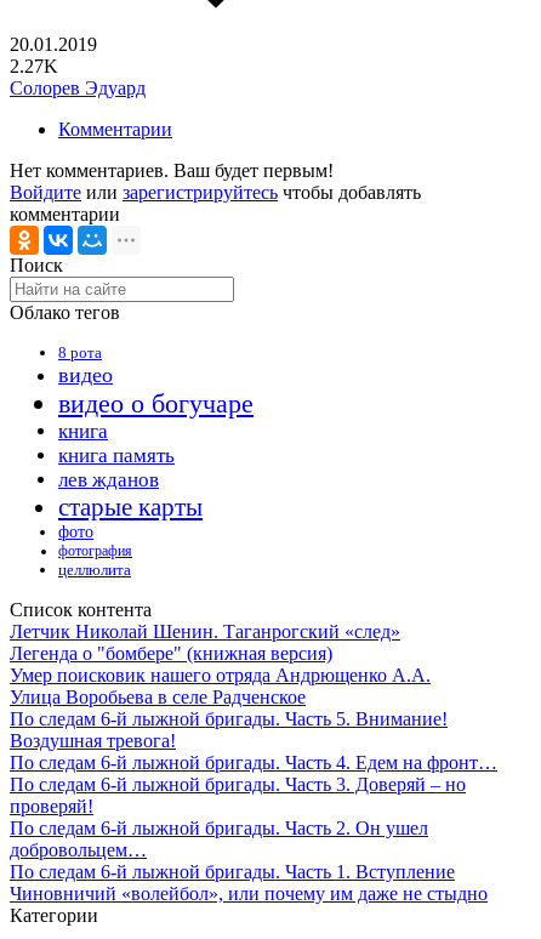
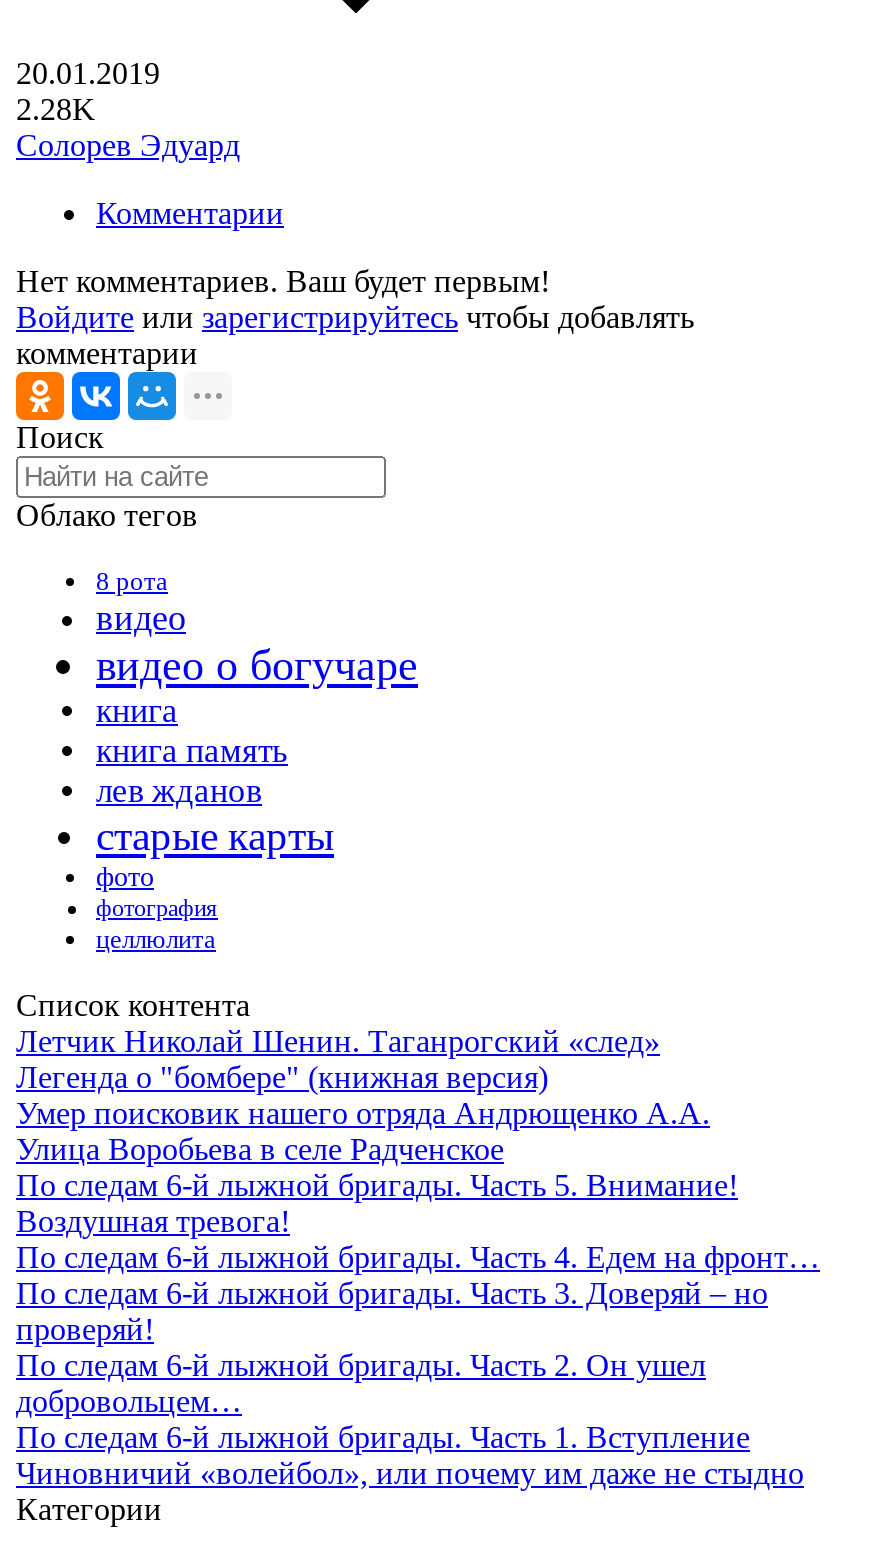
[10,56,58,77] 2.27K -> [16,92,96,126] 2.28K

